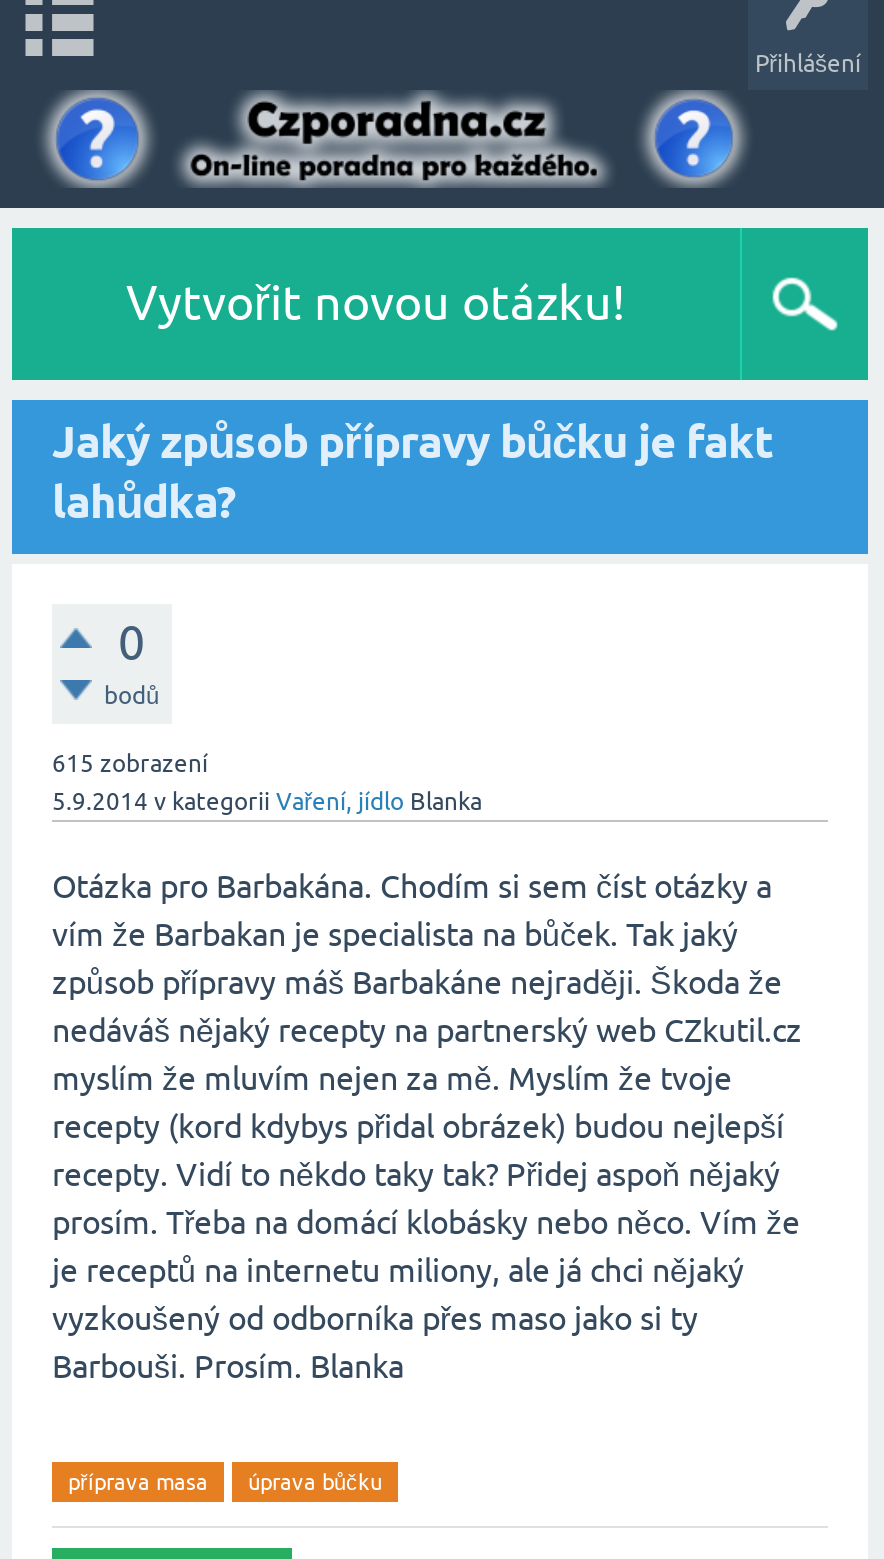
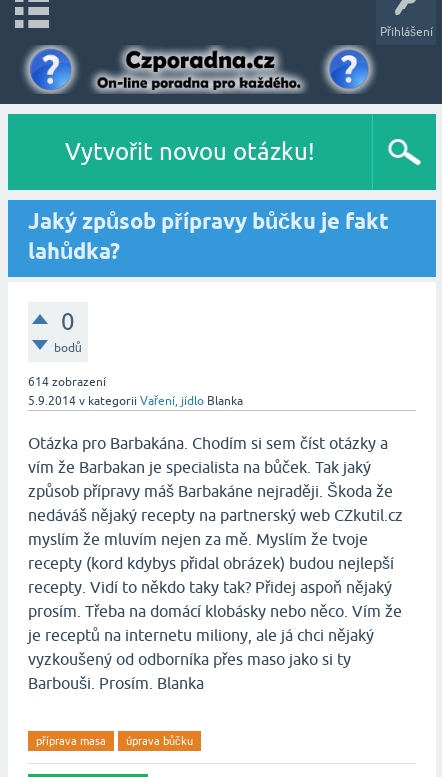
[52,750,208,778] 615 zobrazení -> [28,375,106,389] 614 zobrazení

